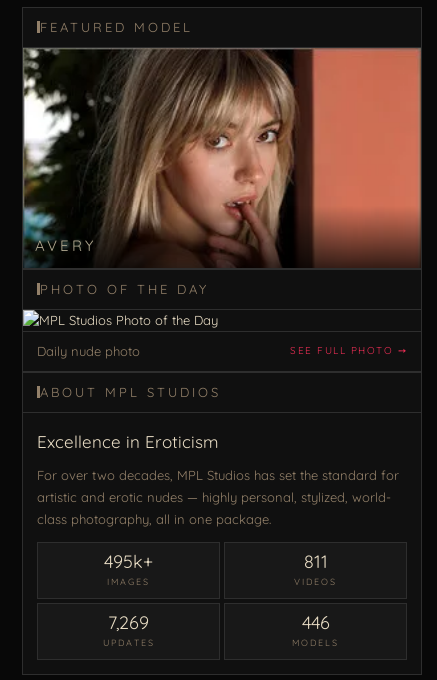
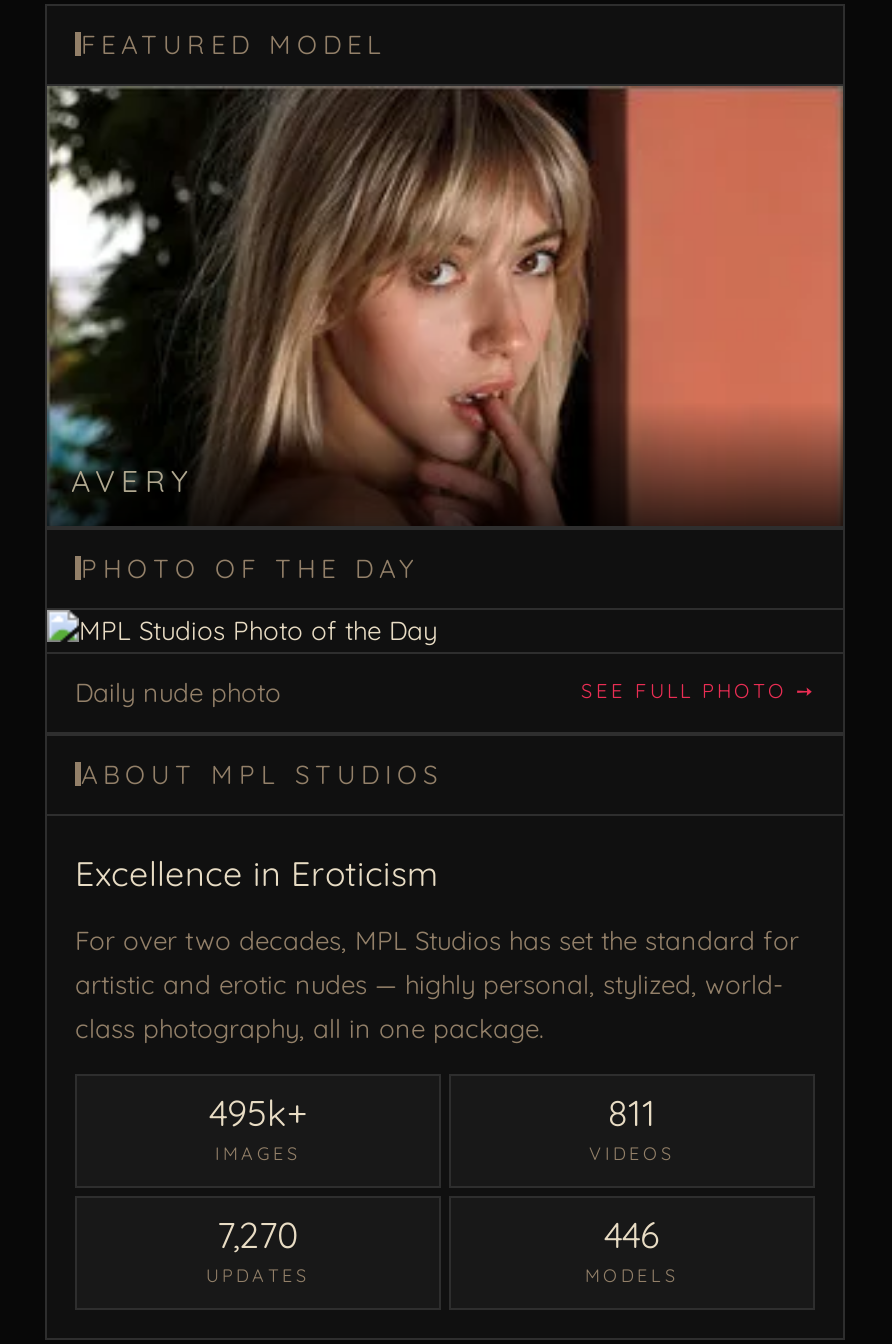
[108,611,149,634] 7,269 -> [217,1211,299,1257] 7,270

